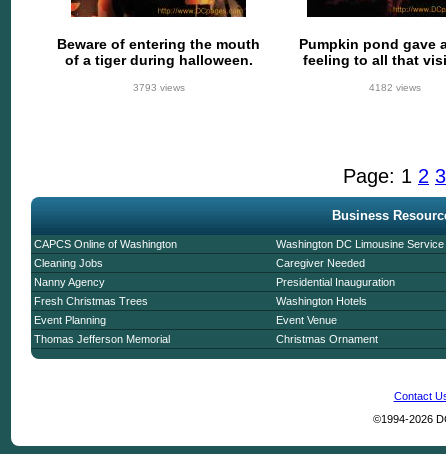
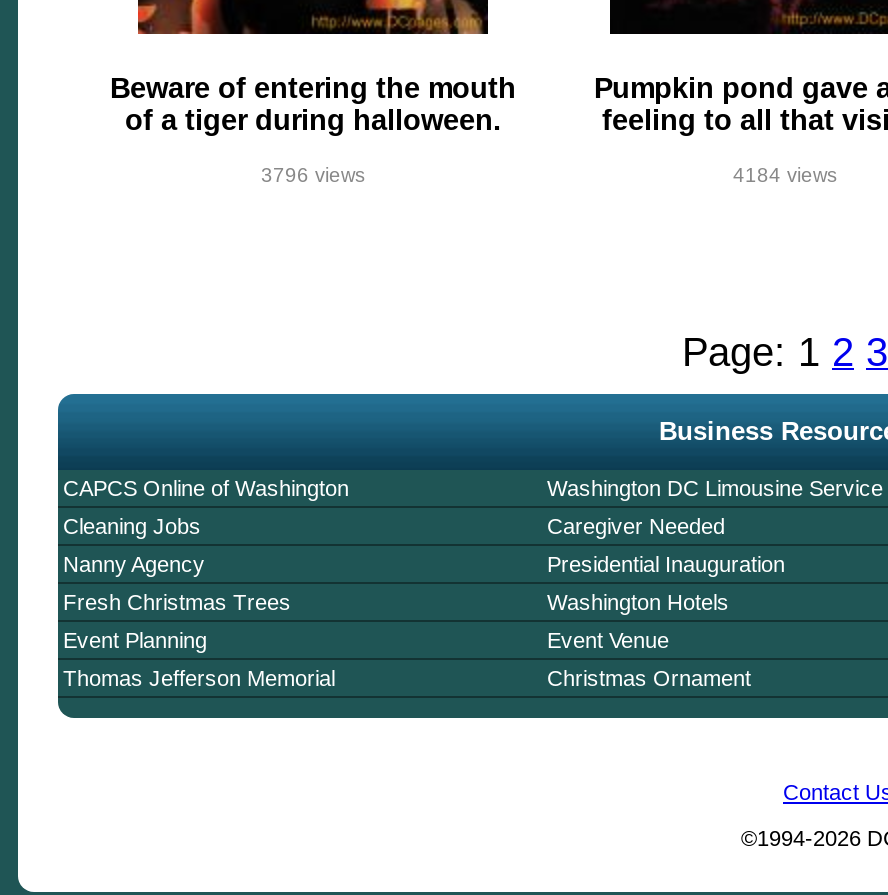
[132,82,184,93] 3793 views -> [261,165,365,187] 3796 views
[368,82,420,93] 4182 views -> [733,165,837,187] 4184 views

